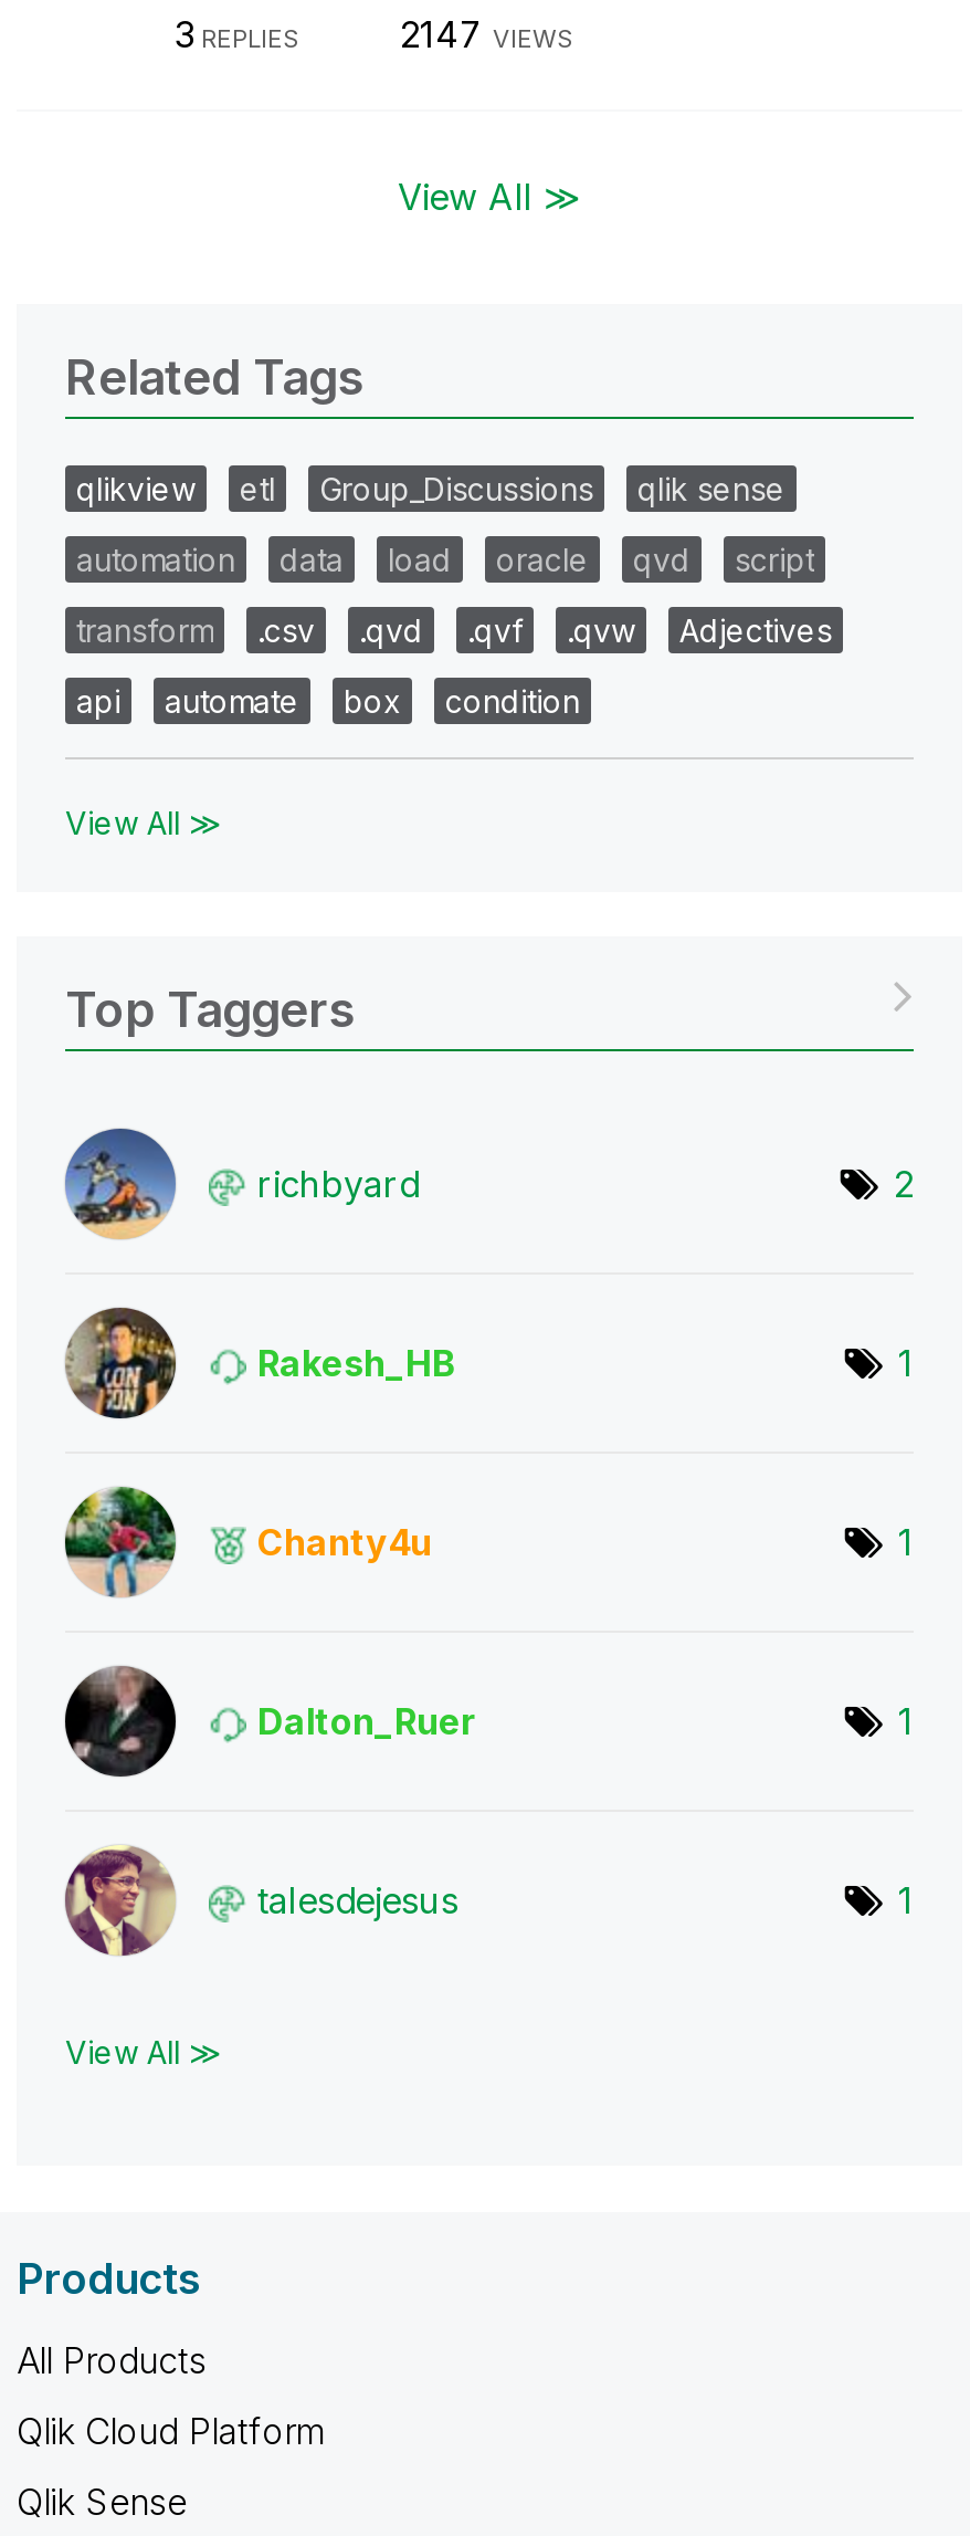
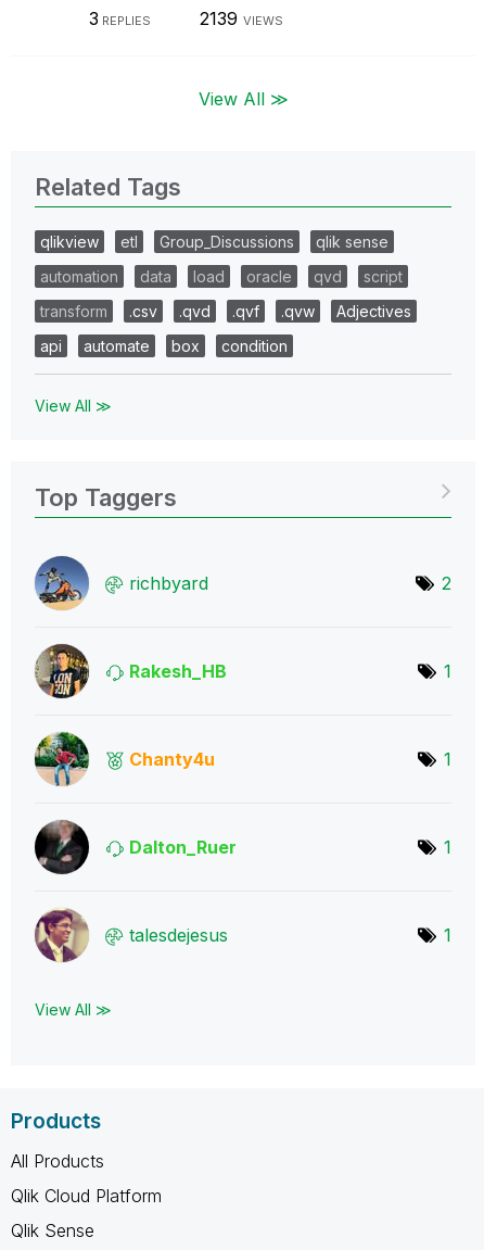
[400,11,574,55] 2147 VIEWS -> [199,7,283,29] 2139 VIEWS

